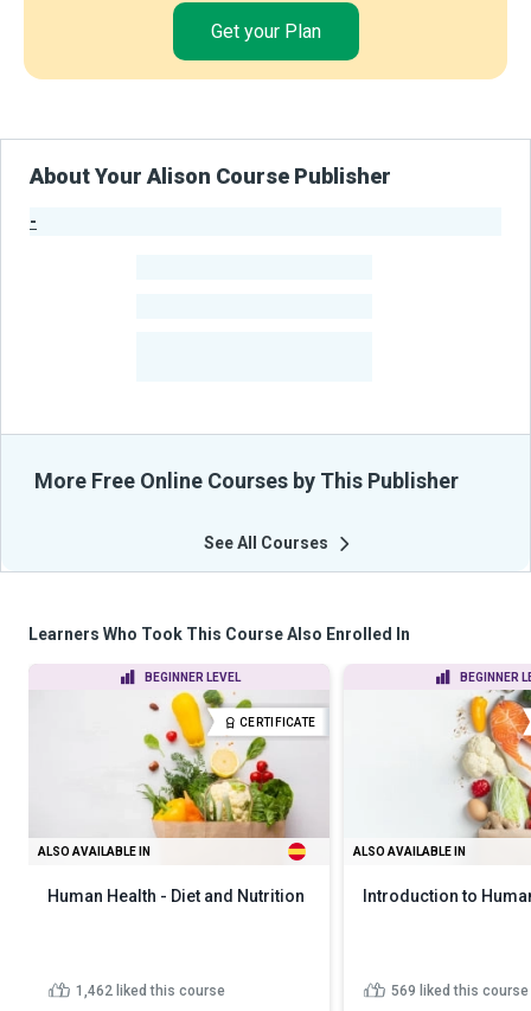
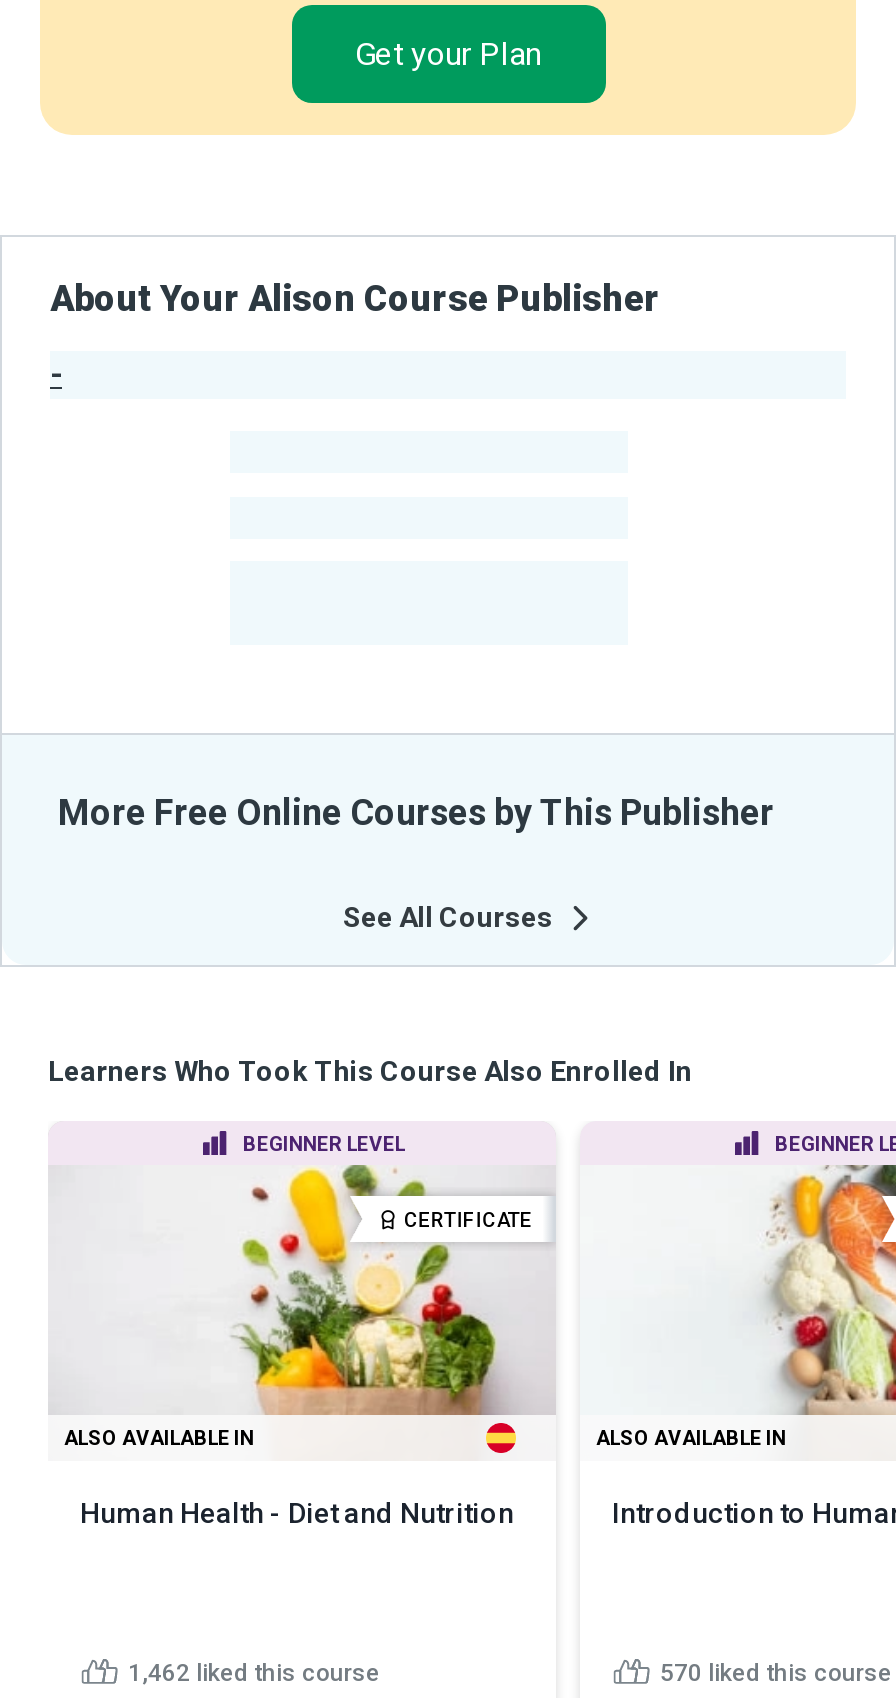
[391,983,529,1000] 569 liked this course -> [660,1660,892,1688] 570 liked this course

